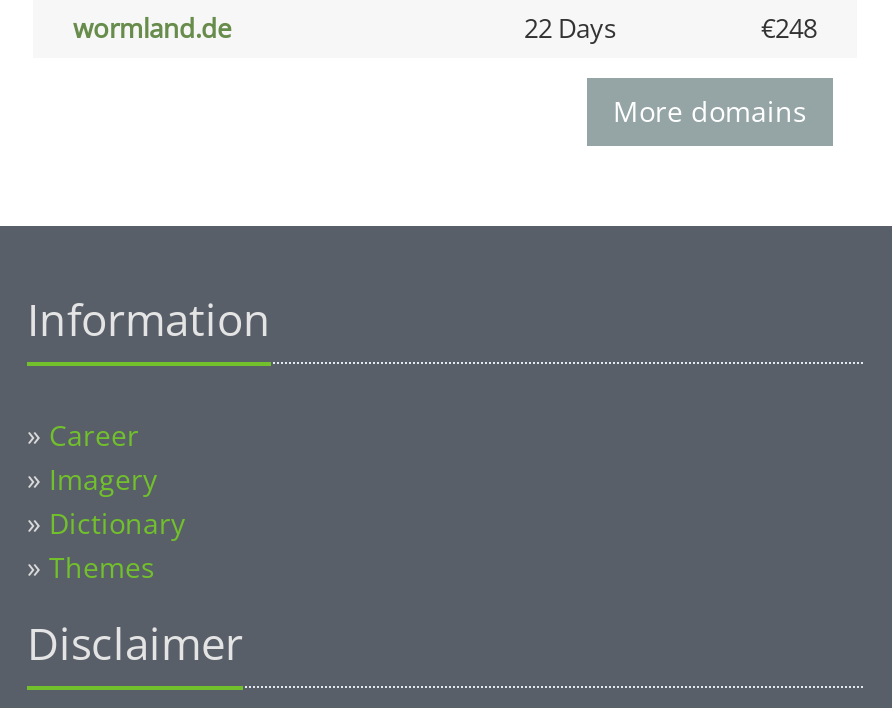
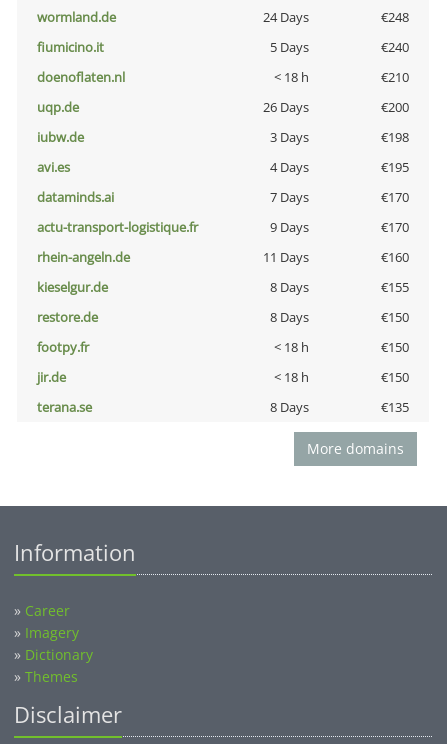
[524,10,616,46] 22 Days -> [262,8,308,26] 24 Days
none -> [37,38,409,416] fiumicino.it | 5 Days | €240 | doenoflaten.nl | < 18 h | €210 | uqp.de | 26 Days | €200 | iubw.de | 3 Days | €198 | avi.es | 4 Days | €195 | dataminds.ai | 7 Days | €170 | actu-transport-logistique.fr | 9 Days | €170 | rhein-angeln.de | 11 Days | €160 | kieselgur.de | 8 Days | €155 | restore.de | 8 Days | €150 | footpy.fr | < 18 h | €150 | jir.de | < 18 h | €150 | terana.se | 8 Days | €135

